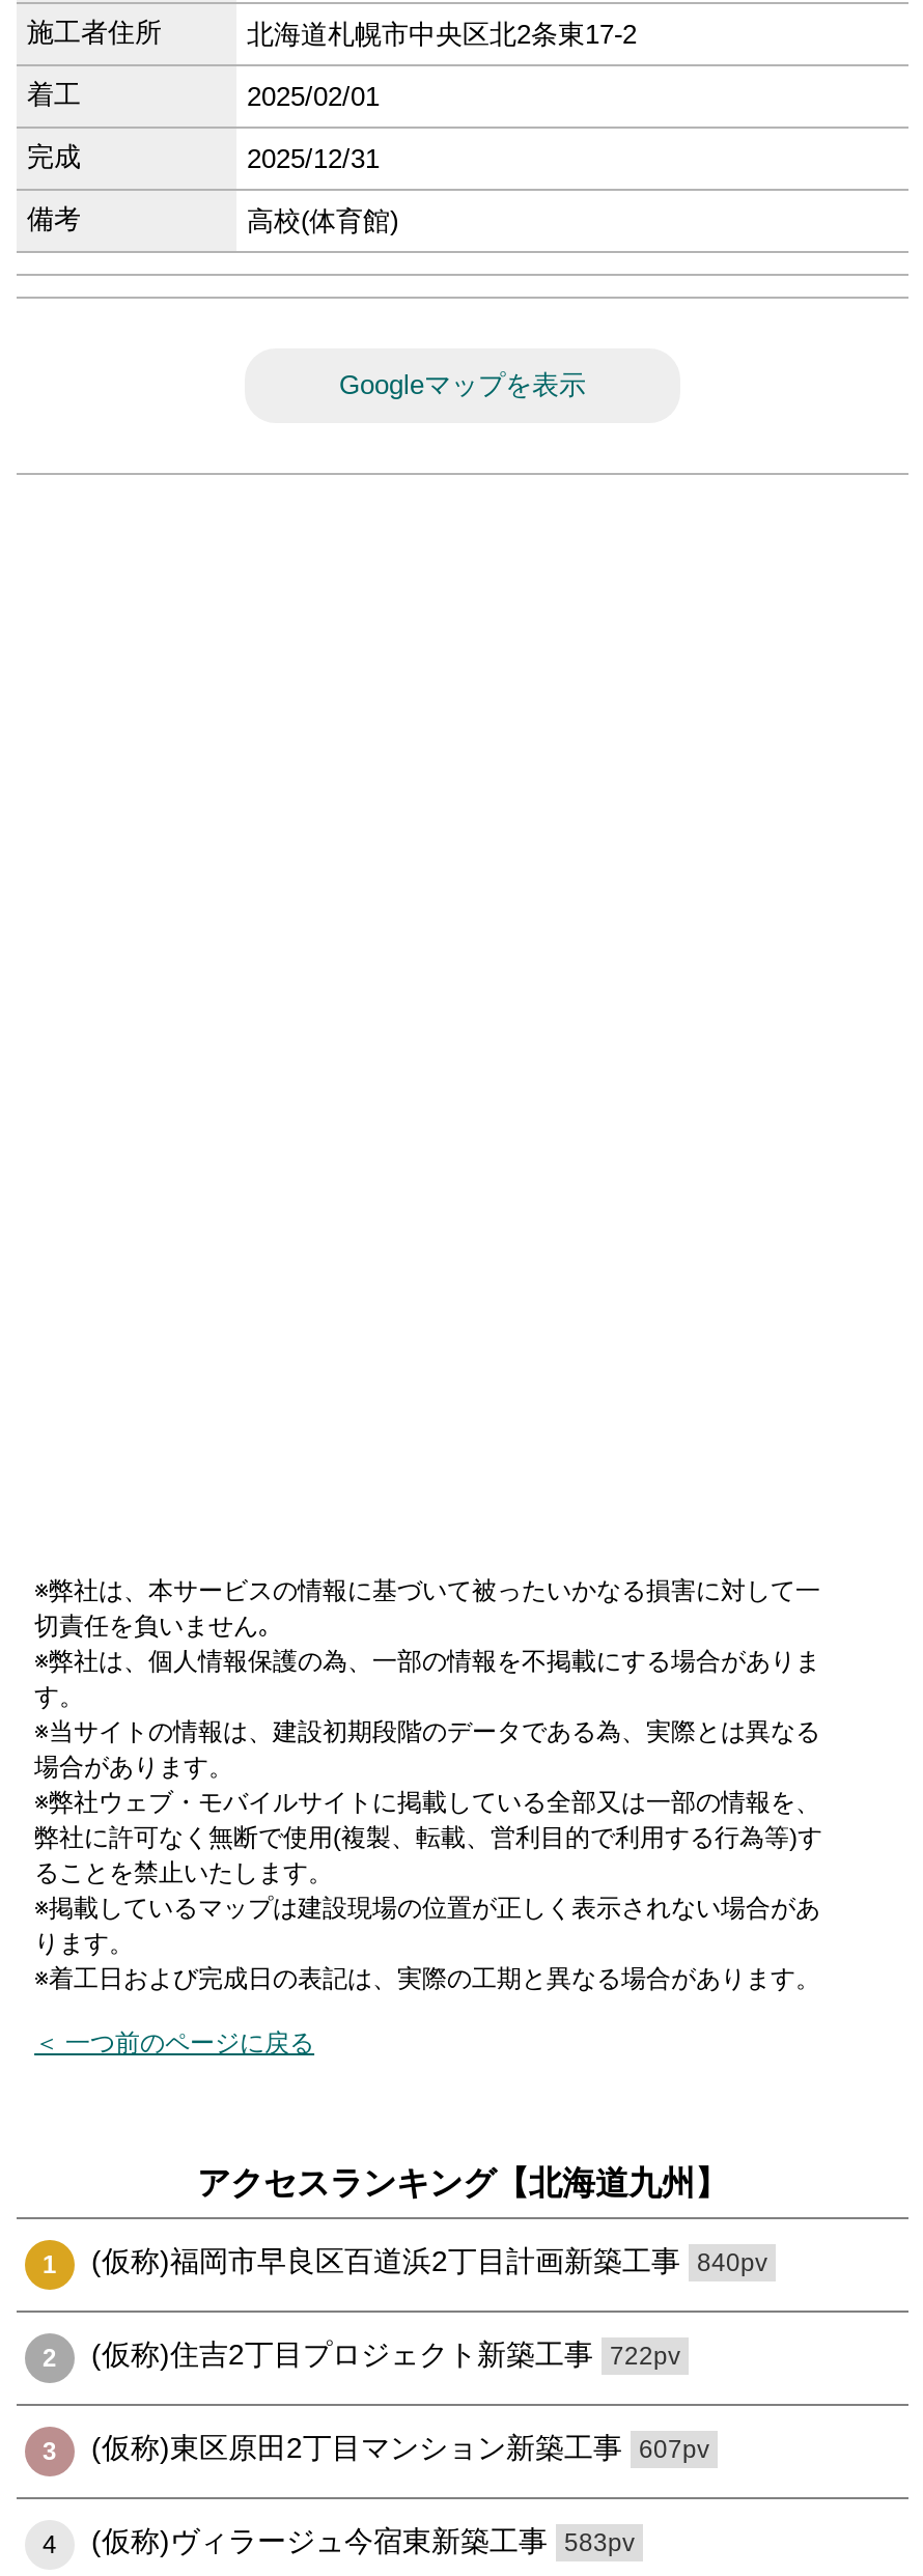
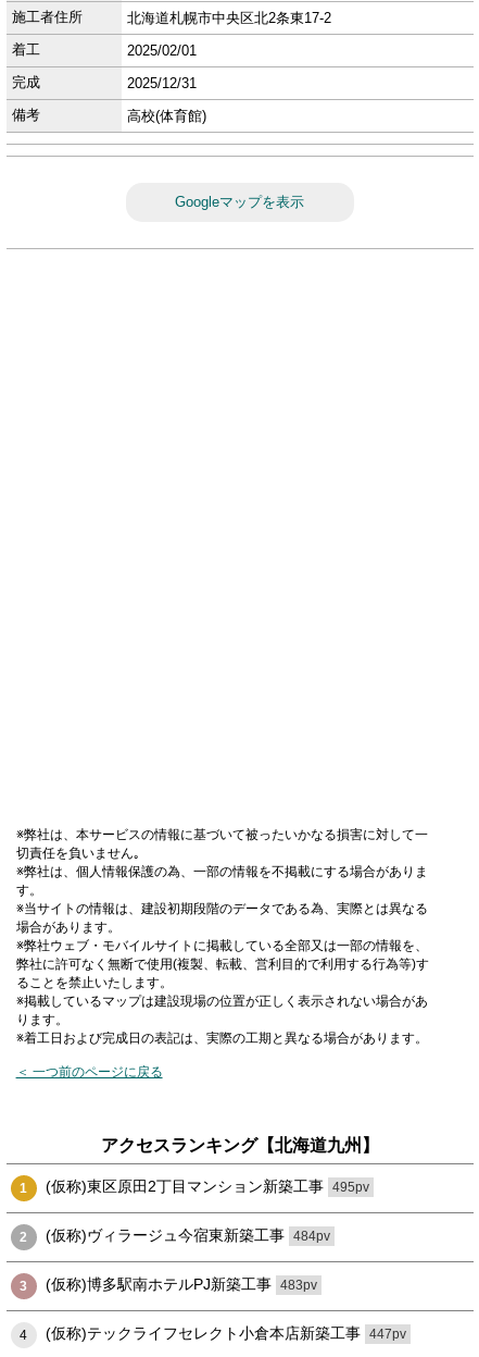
[91,2245,767,2278] (仮称)福岡市早良区百道浜2丁目計画新築工事 840pv -> [46,1178,369,1195] (仮称)東区原田2丁目マンション新築工事 495pv
[91,2338,680,2371] (仮称)住吉2丁目プロジェクト新築工事 722pv -> [46,1227,330,1244] (仮称)ヴィラージュ今宿東新築工事 484pv
[91,2432,709,2465] (仮称)東区原田2丁目マンション新築工事 607pv -> [46,1276,317,1293] (仮称)博多駅南ホテルPJ新築工事 483pv
[91,2525,635,2558] (仮称)ヴィラージュ今宿東新築工事 583pv -> [46,1325,406,1342] (仮称)テックライフセレクト小倉本店新築工事 447pv

